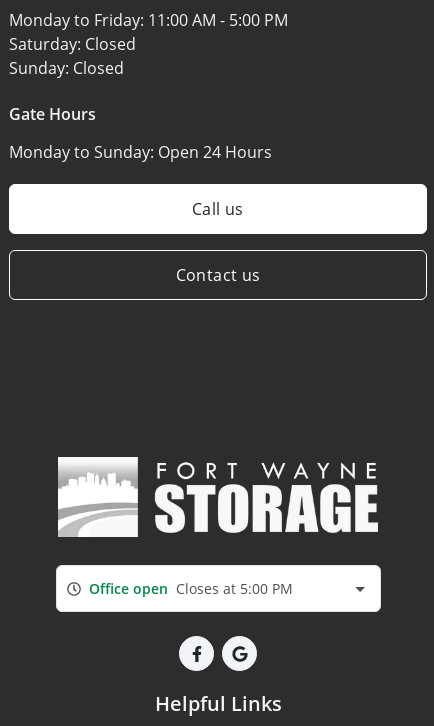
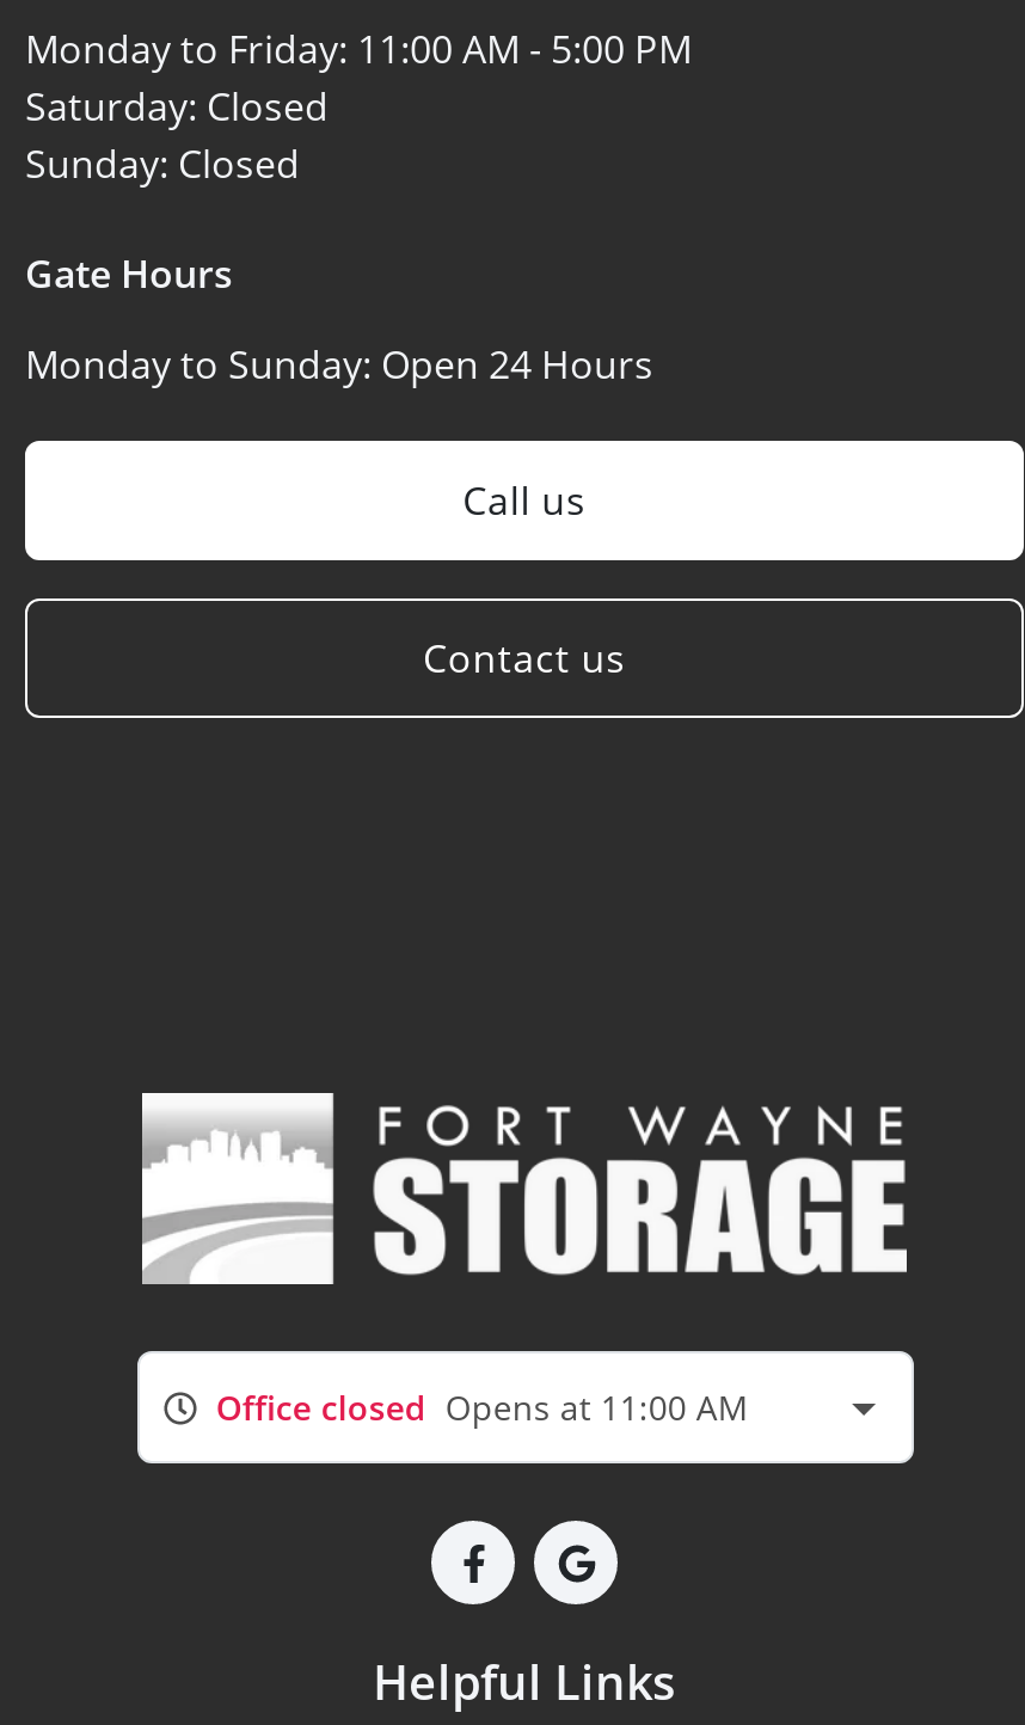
[89,579,293,598] Office open Closes at 5:00 PM -> [216,1385,749,1430] Office closed Opens at 11:00 AM

